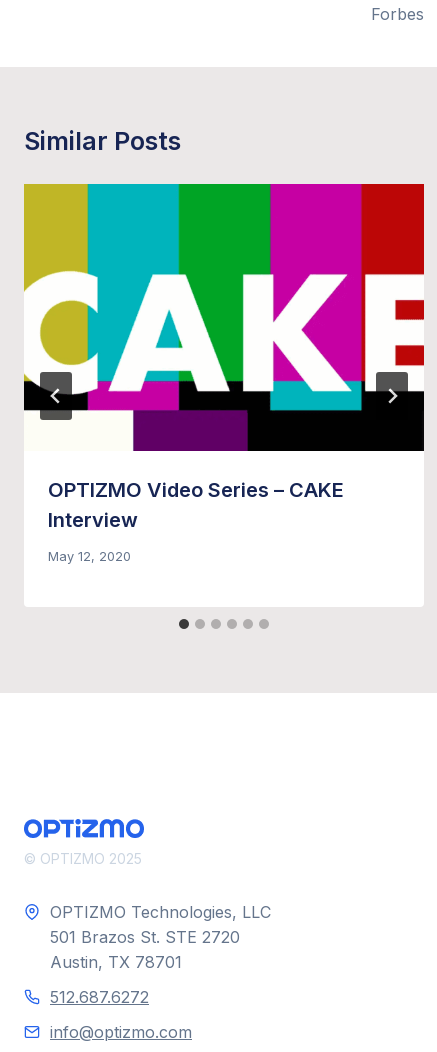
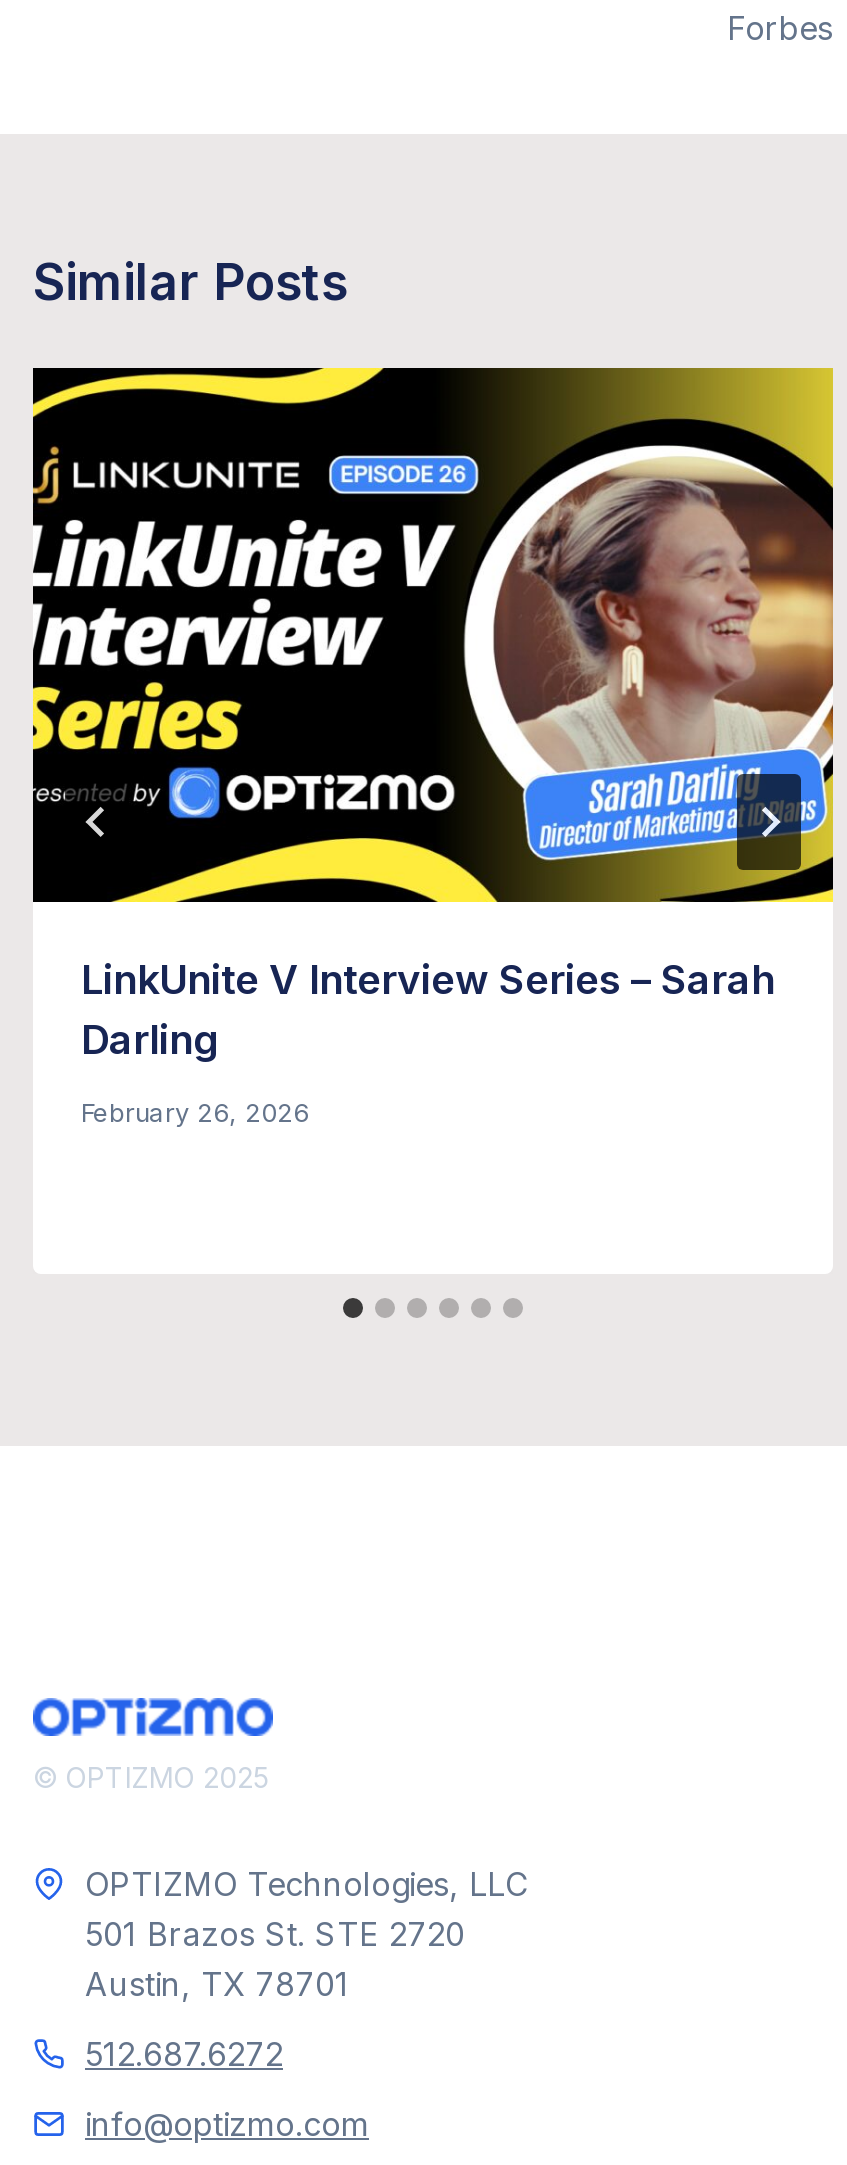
[23,183,425,532] [image] | OPTIZMO Video Series – CAKE | Interview -> [31,366,835,1063] [image] | LinkUnite V Interview Series – Sarah | Darling
[48,549,131,564] May 12, 2020 -> [81,1099,309,1129] February 26, 2026

